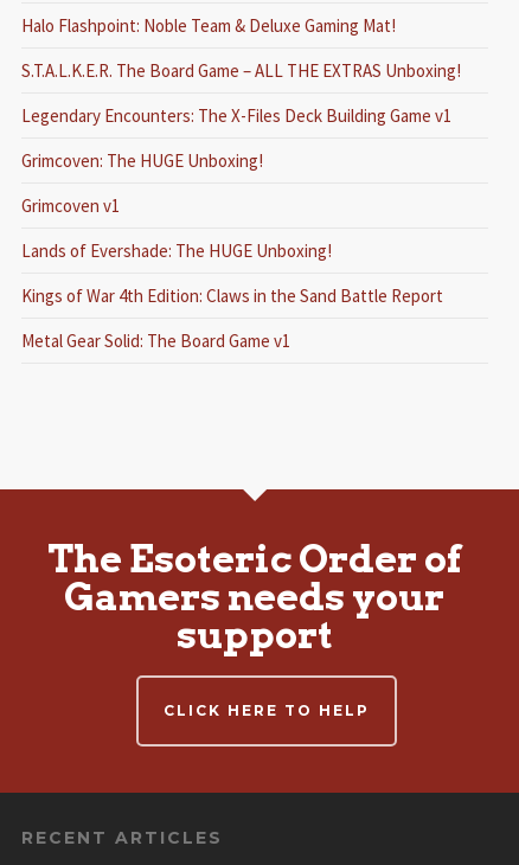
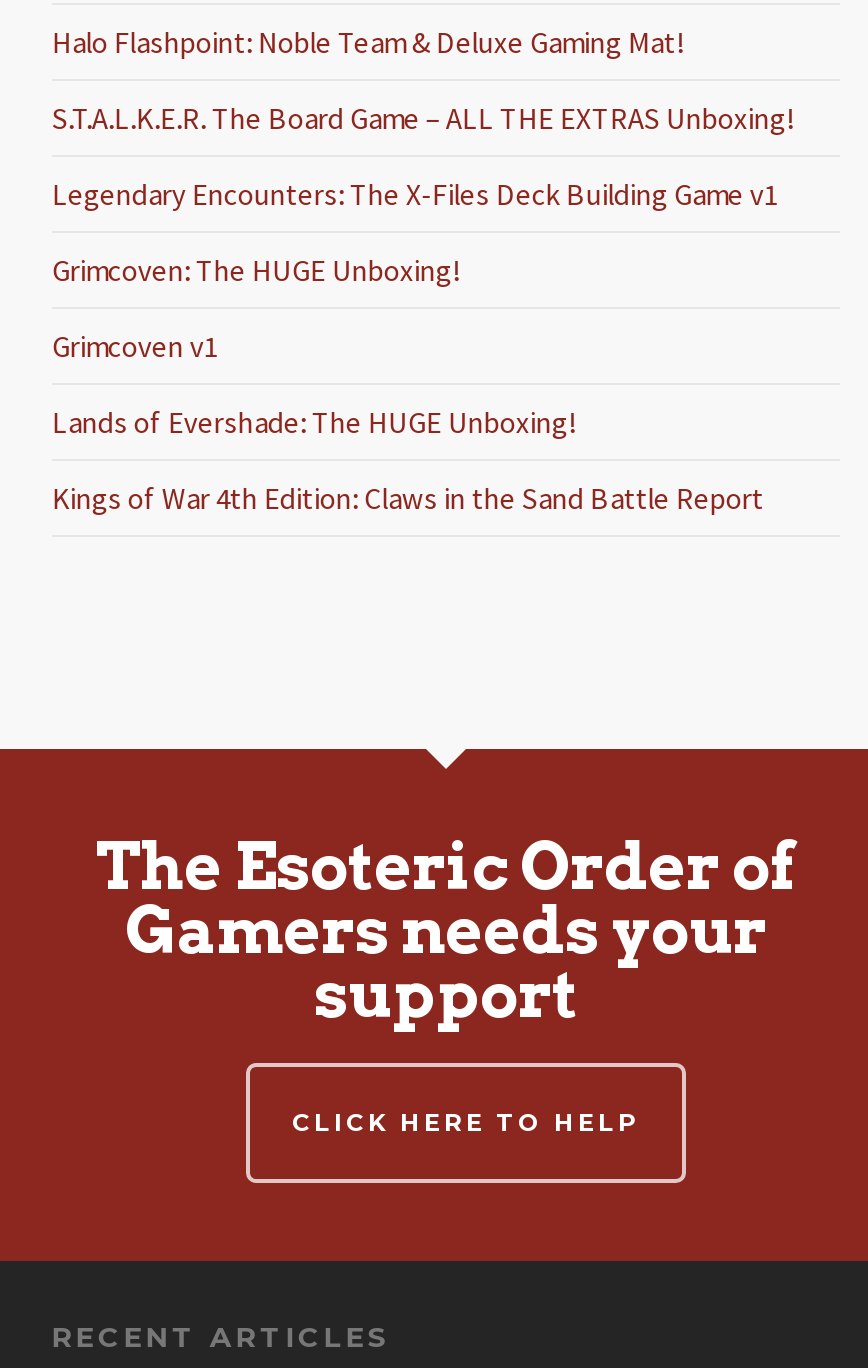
[21,329,290,352] Metal Gear Solid: The Board Game v1 -> none

